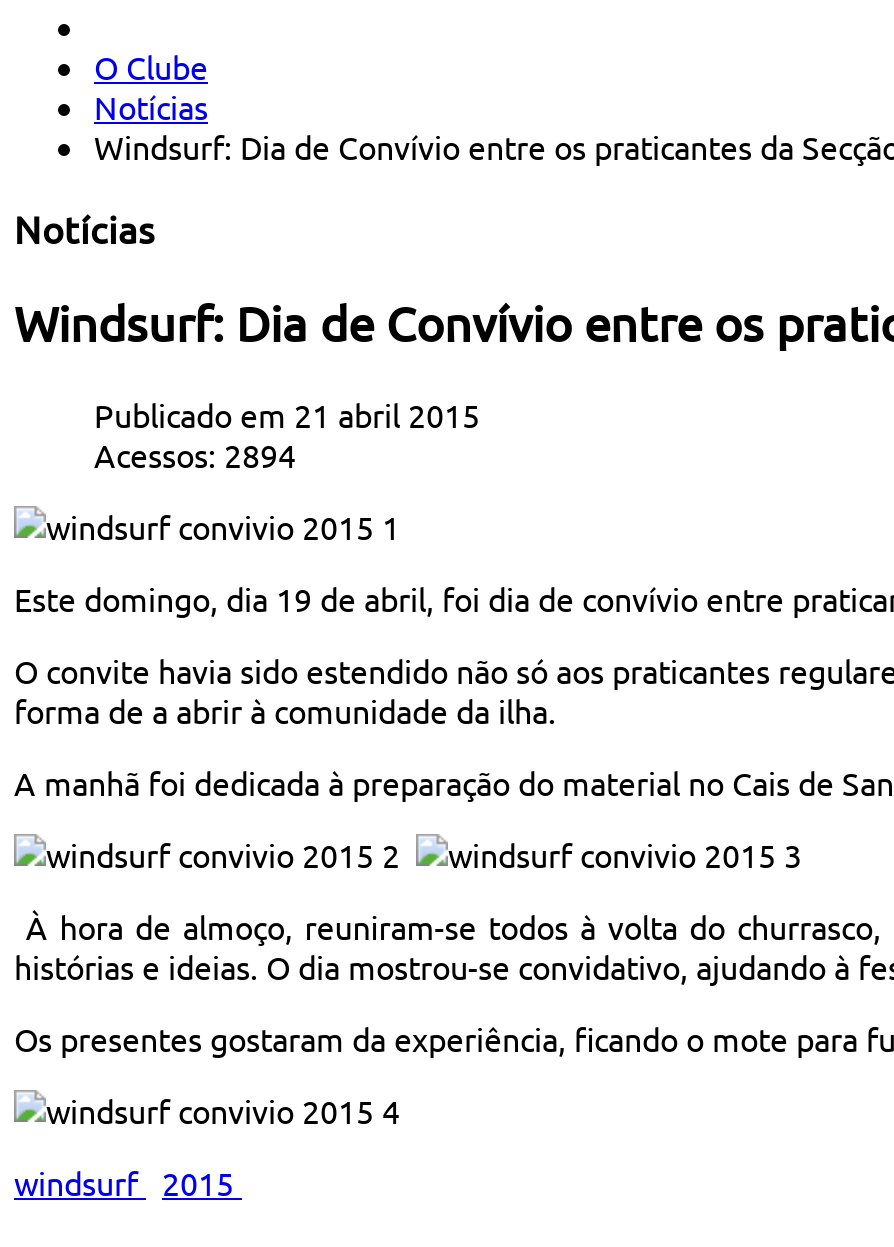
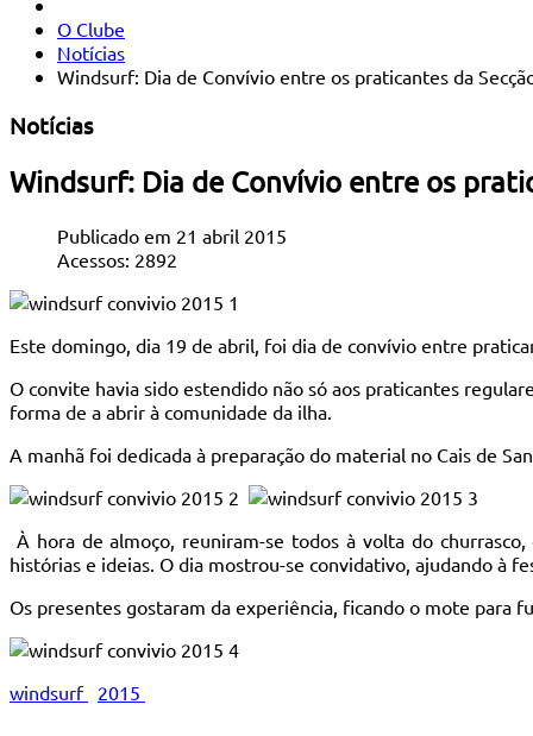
[94,433,296,473] Acessos: 2894 -> [57,247,177,271] Acessos: 2892

